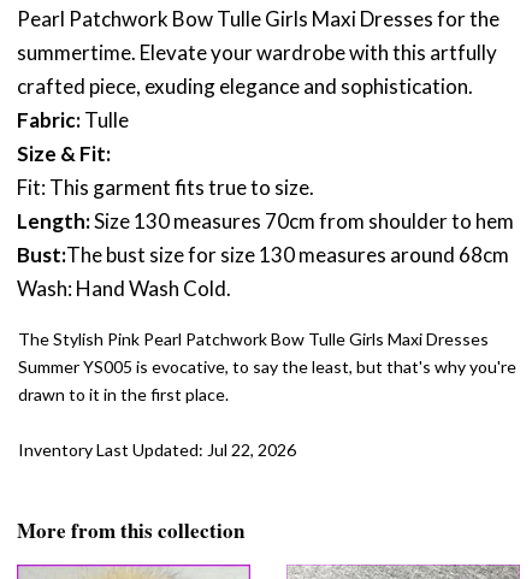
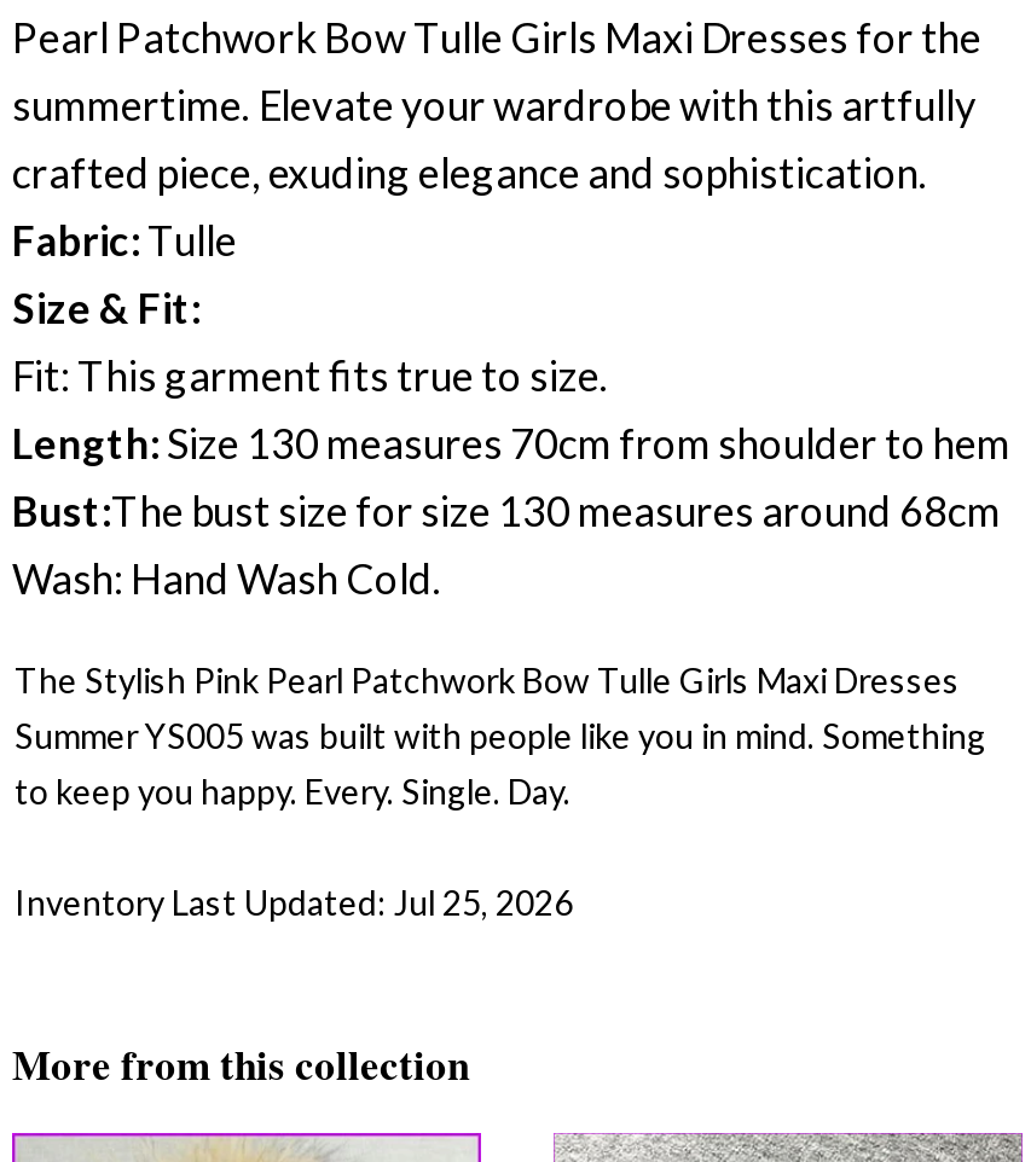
[18,356,516,405] Summer YS005 is evocative, to say the least, but that's why you're | drawn to it in the first place. -> [15,715,986,812] Summer YS005 was built with people like you in mind. Something | to keep you happy. Every. Single. Day.
[18,439,296,460] Inventory Last Updated: Jul 22, 2026 -> [15,882,573,923] Inventory Last Updated: Jul 25, 2026

